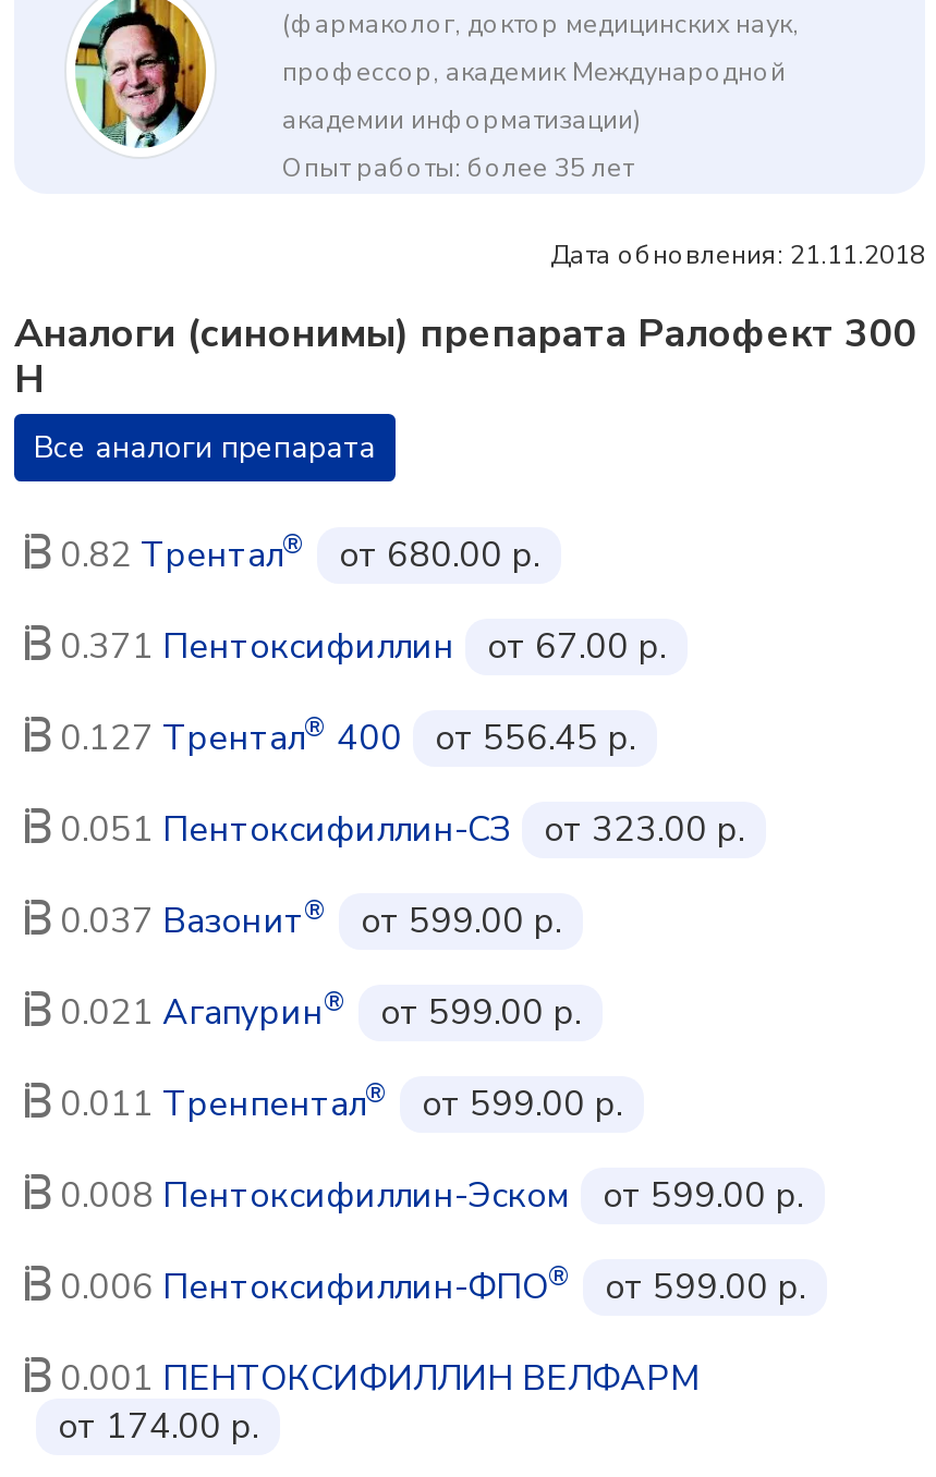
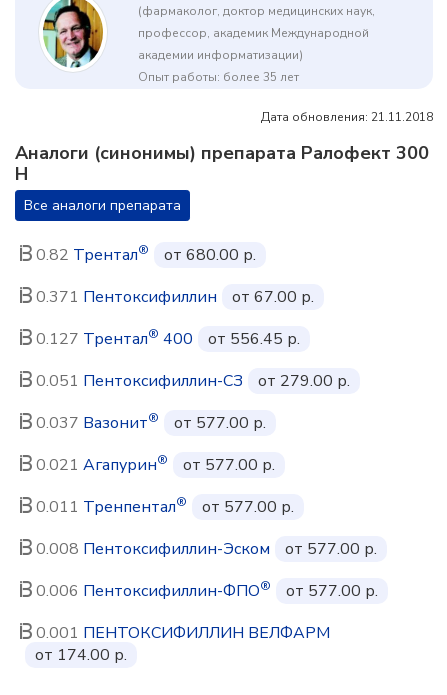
[51,806,744,854] 0.051 Пентоксифиллин-СЗ от 323.00 р. -> [32,370,350,392] 0.051 Пентоксифиллин-СЗ от 279.00 р.
[51,893,561,946] 0.037 Вазонит® от 599.00 р. -> [32,410,266,434] 0.037 Вазонит® от 577.00 р.
[380,989,581,1037] от 599.00 р. -> [183,454,275,476] от 577.00 р.
[422,1081,622,1129] от 599.00 р. -> [202,496,294,518] от 577.00 р.
[51,1172,803,1220] 0.008 Пентоксифиллин-Эском от 599.00 р. -> [32,538,377,560] 0.008 Пентоксифиллин-Эском от 577.00 р.
[605,1264,805,1312] от 599.00 р. -> [286,580,378,602] от 577.00 р.

